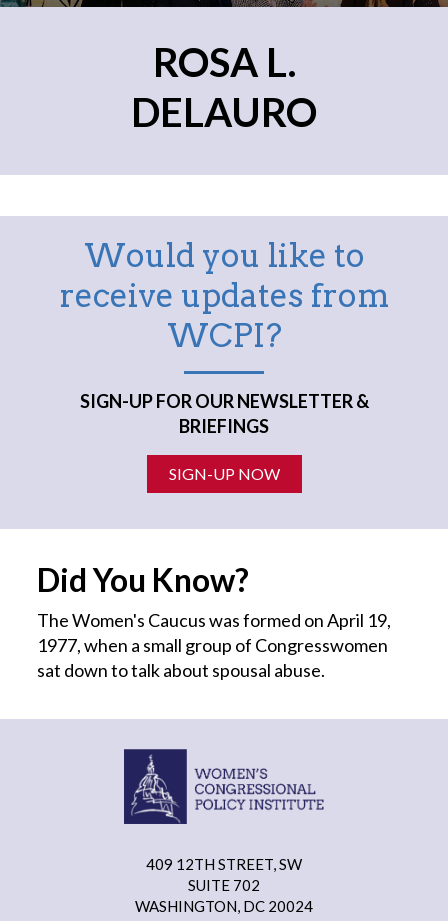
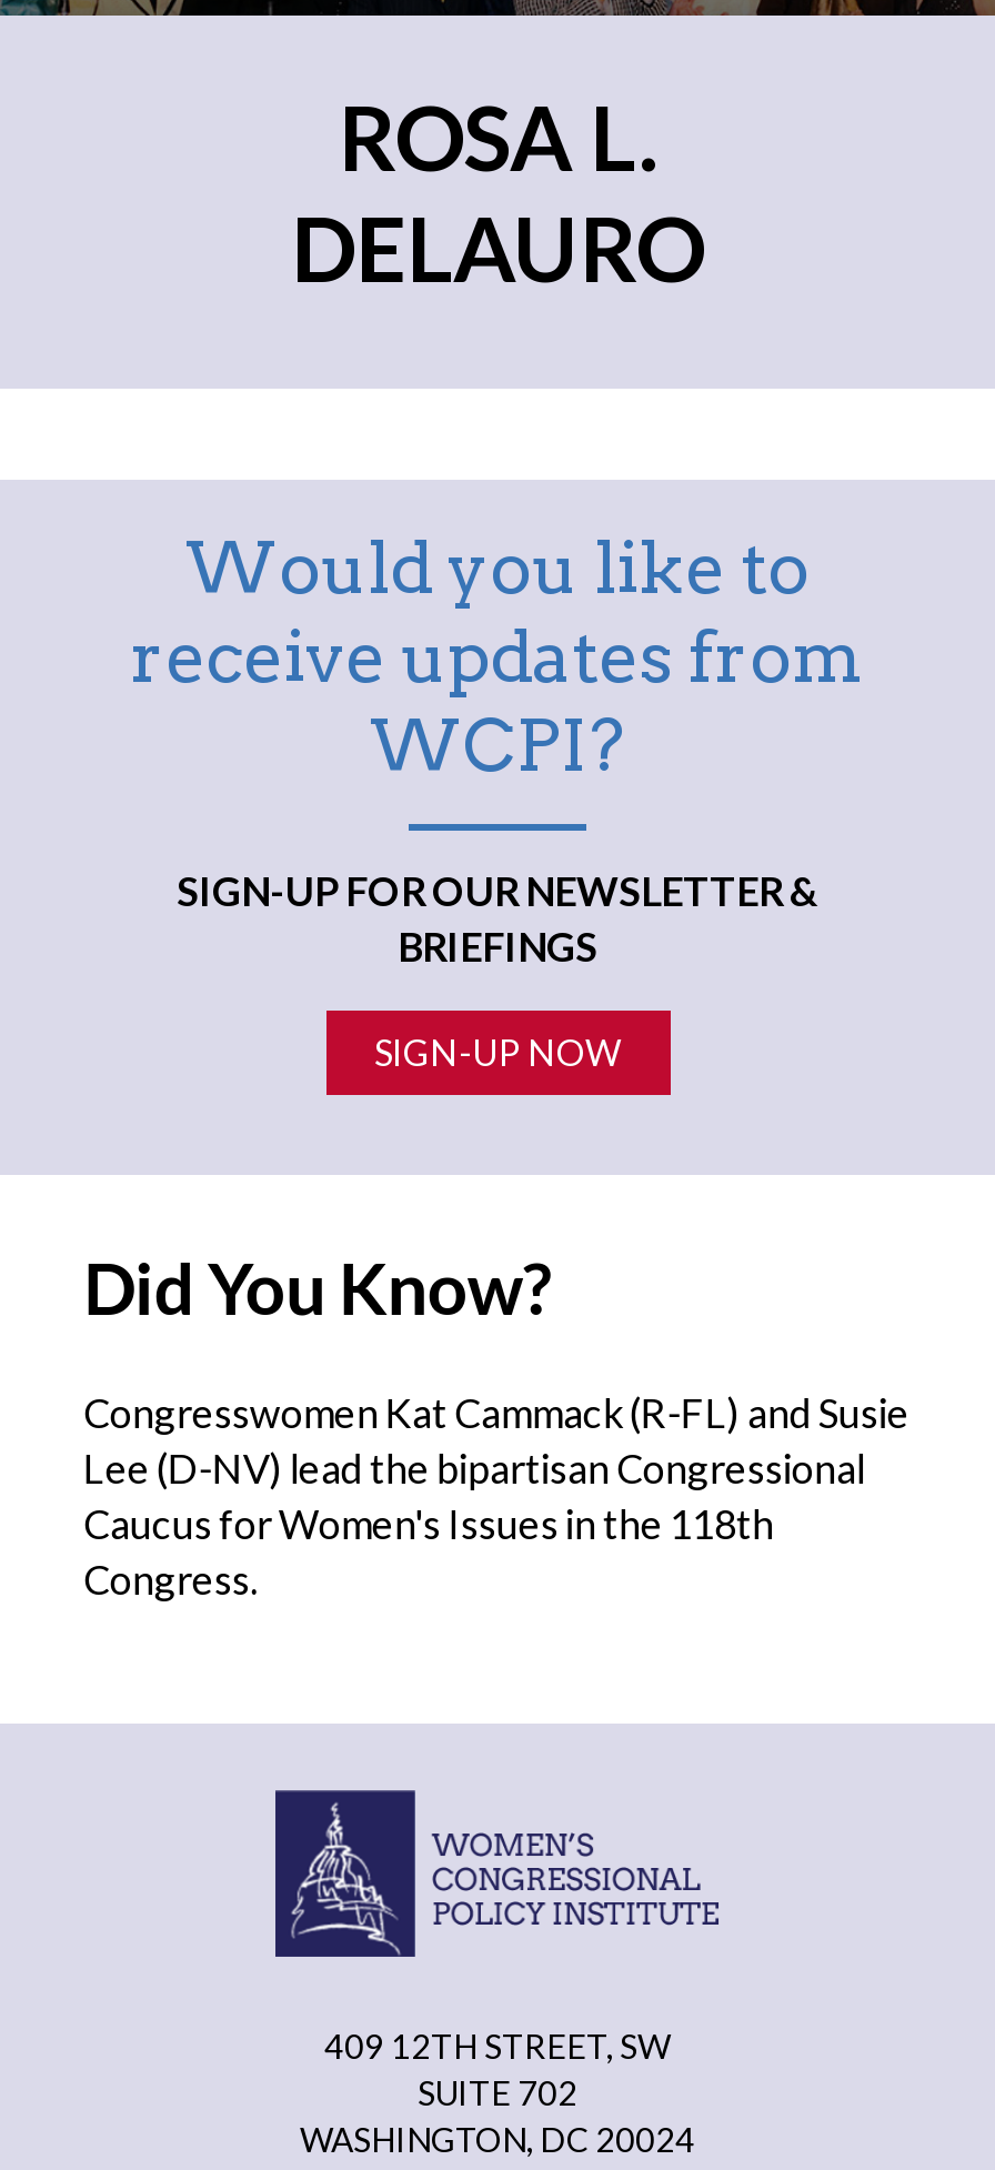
[37,609,391,681] The Women's Caucus was formed on April 19, | 1977, when a small group of Congresswomen | sat down to talk about spousal abuse. -> [83,1388,909,1604] Congresswomen Kat Cammack (R-FL) and Susie | Lee (D-NV) lead the bipartisan Congressional | Caucus for Women's Issues in the 118th | Congress.

